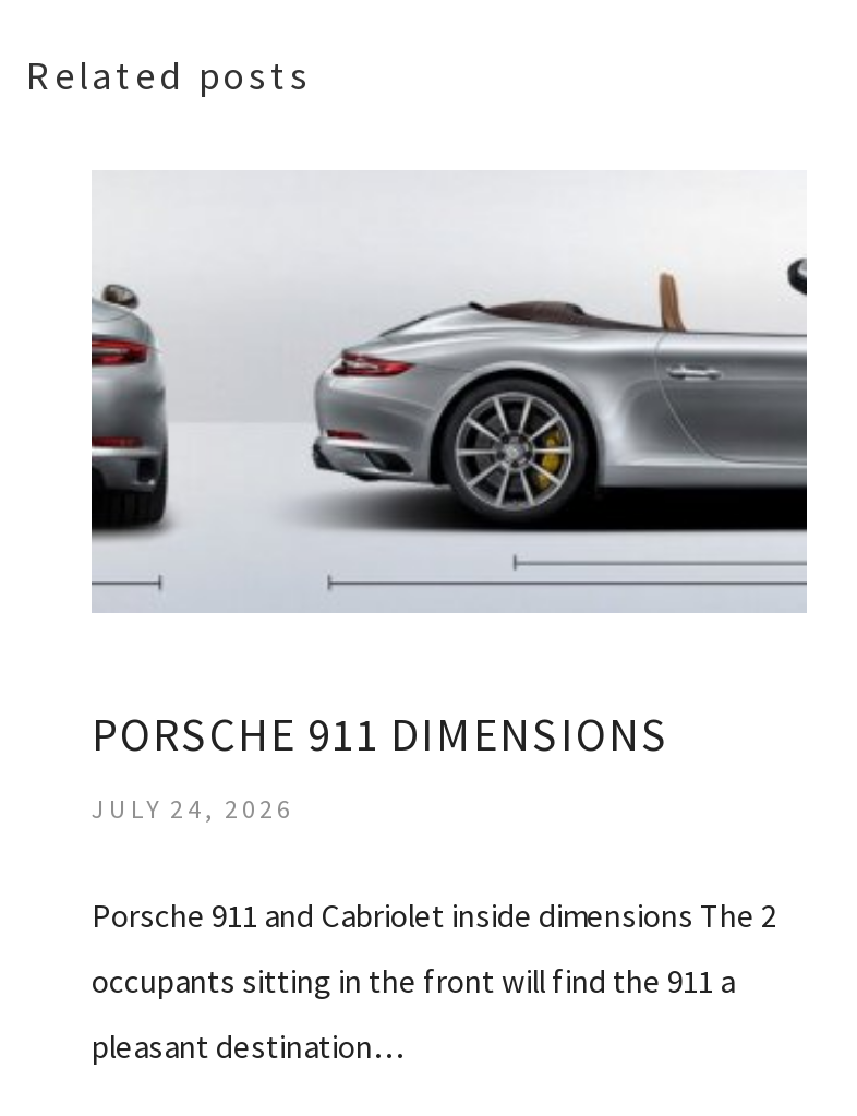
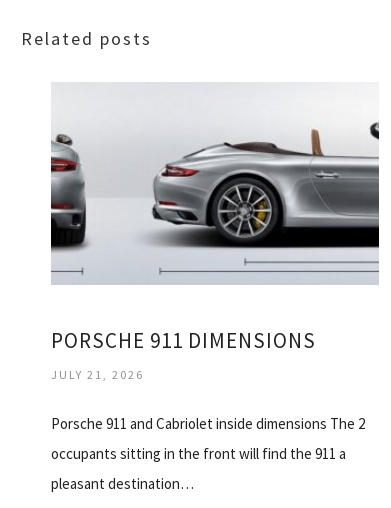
[92,792,294,825] JULY 24, 2026 -> [51,367,144,382] JULY 21, 2026

